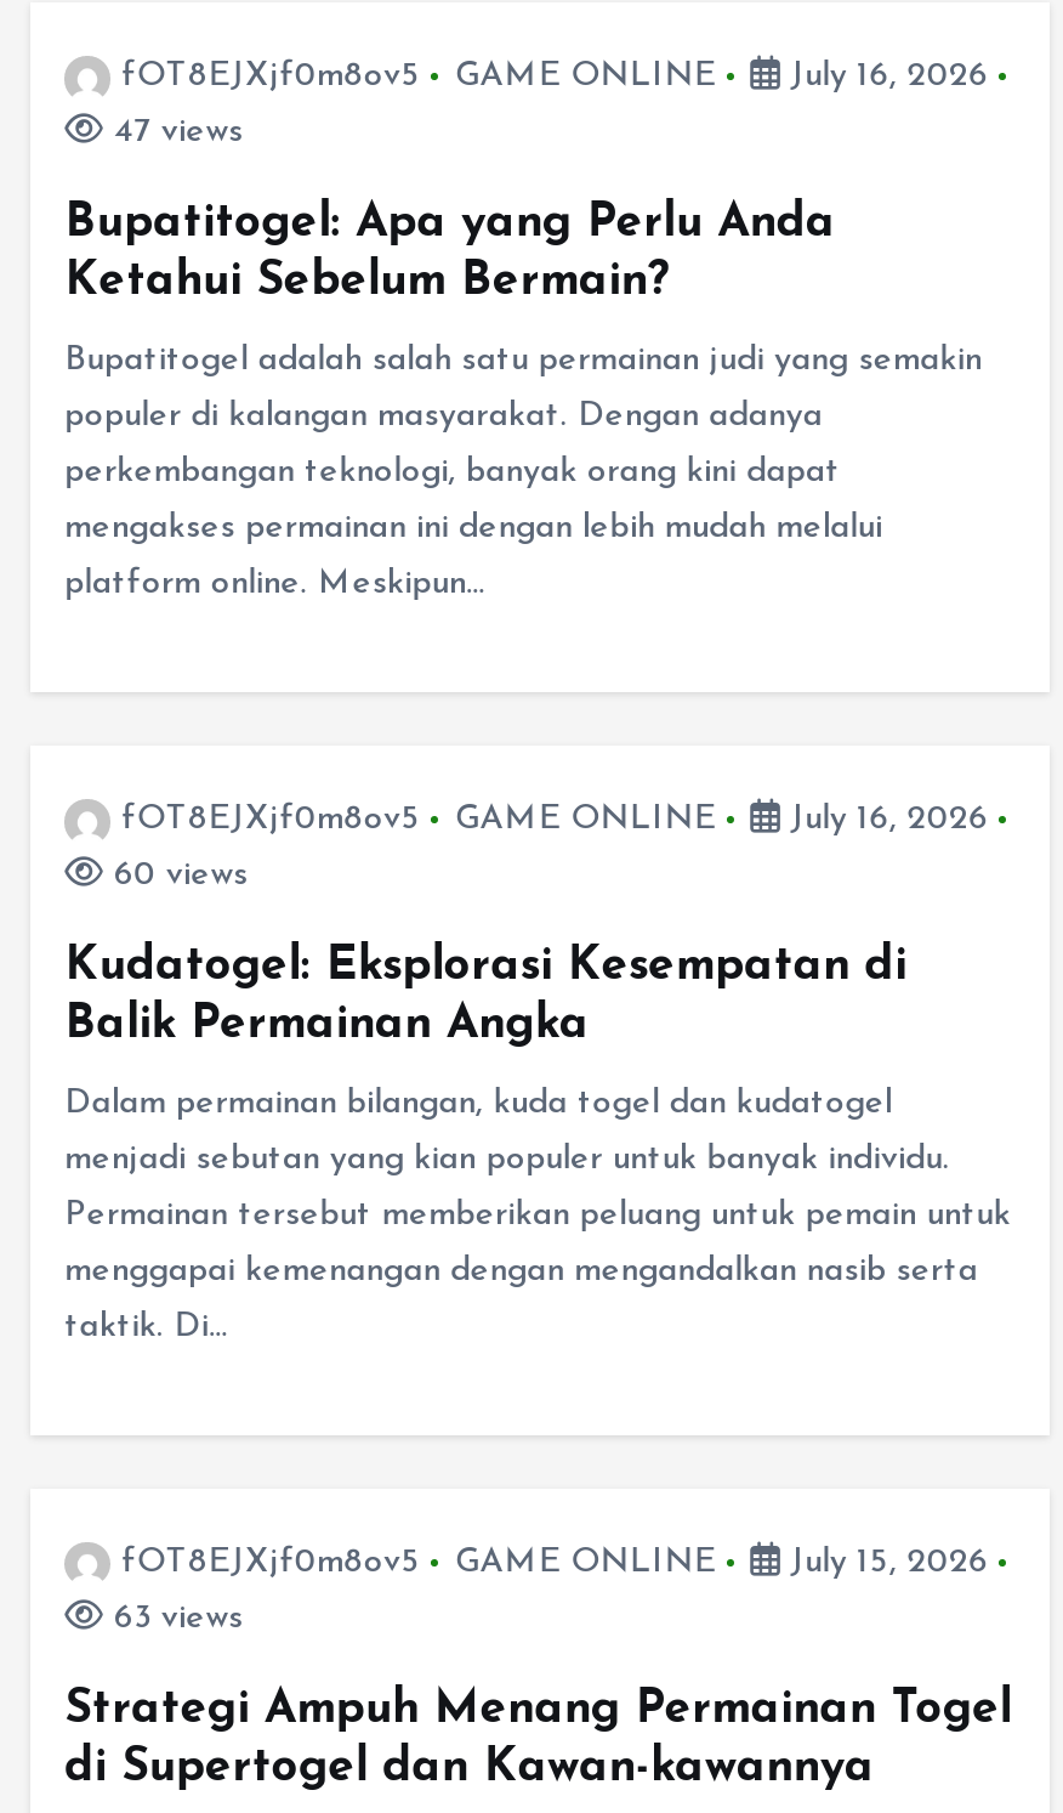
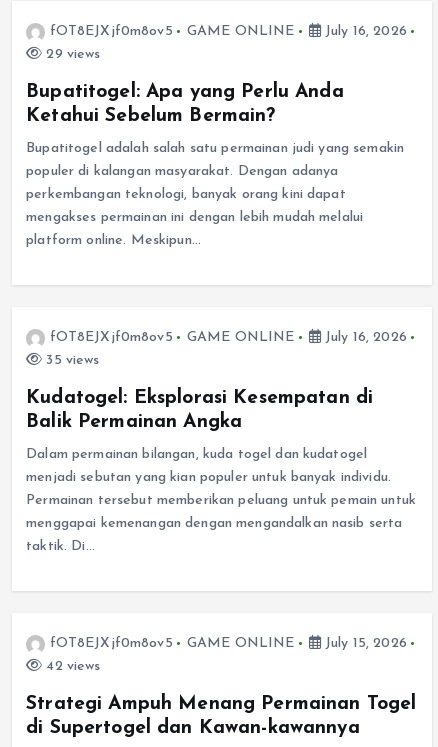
[104,114,243,151] 47 views -> [42,47,101,62] 29 views
[104,857,248,894] 60 views -> [42,353,100,368] 35 views
[104,1600,243,1637] 63 views -> [42,659,101,674] 42 views

